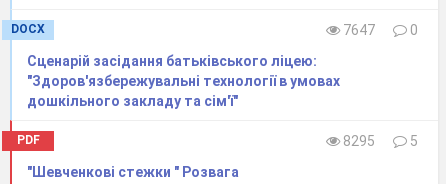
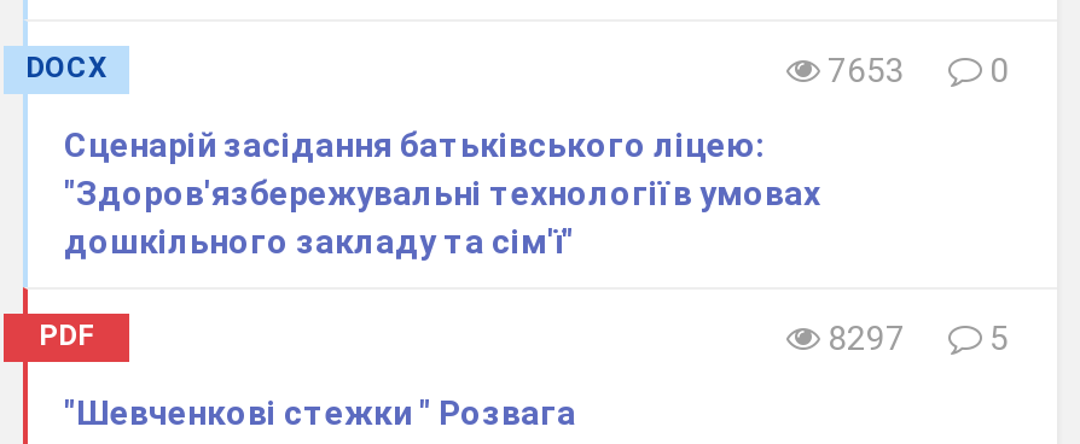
[340,22,375,38] 7647 -> [820,52,905,90] 7653
[340,133,418,149] 8295 5 -> [820,319,1009,358] 8297 5

